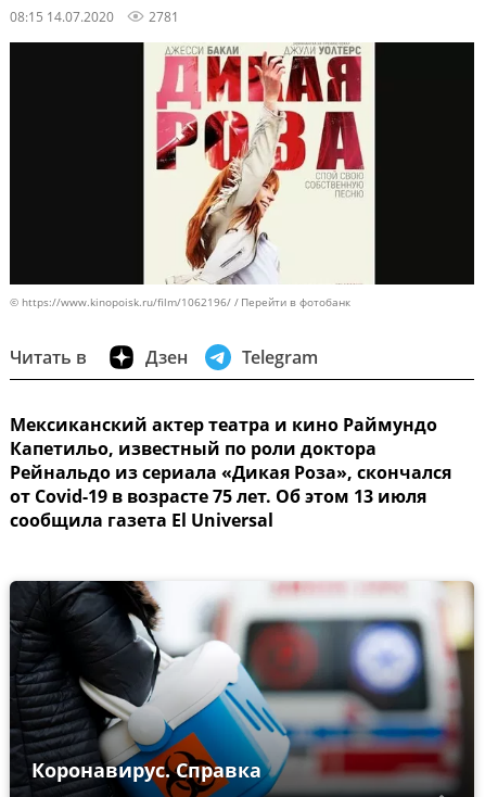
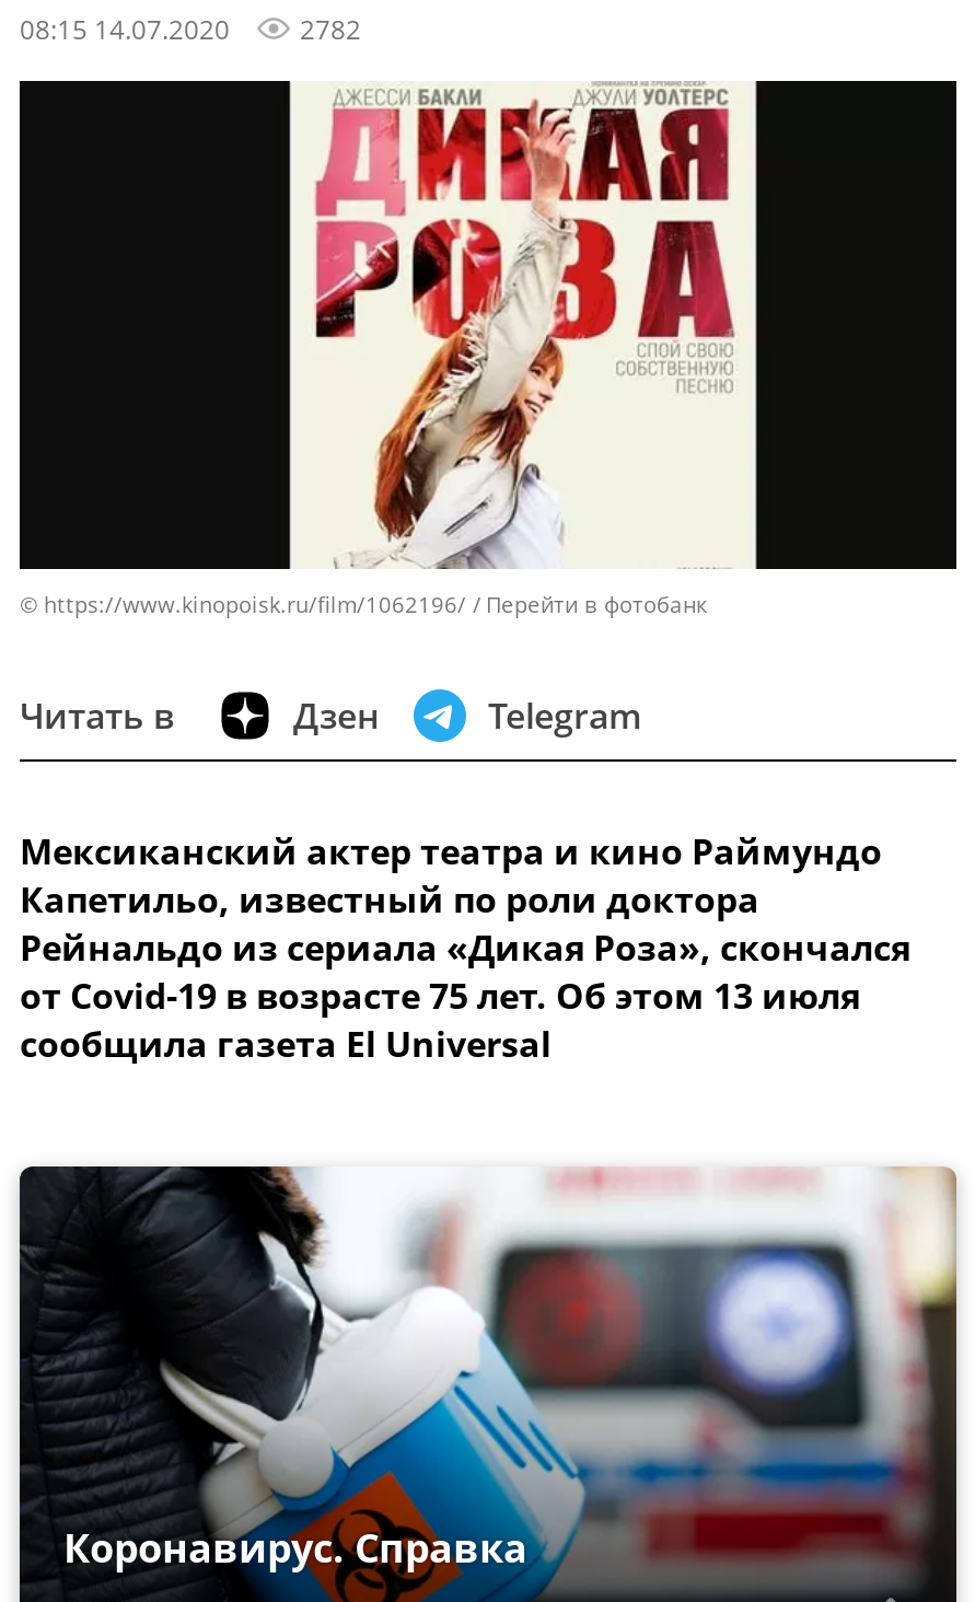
[10,8,179,25] 08:15 14.07.2020 2781 -> [20,11,361,46] 08:15 14.07.2020 2782

